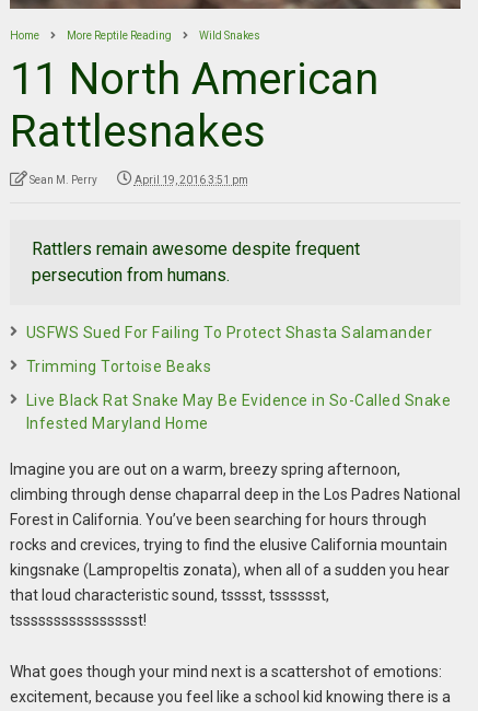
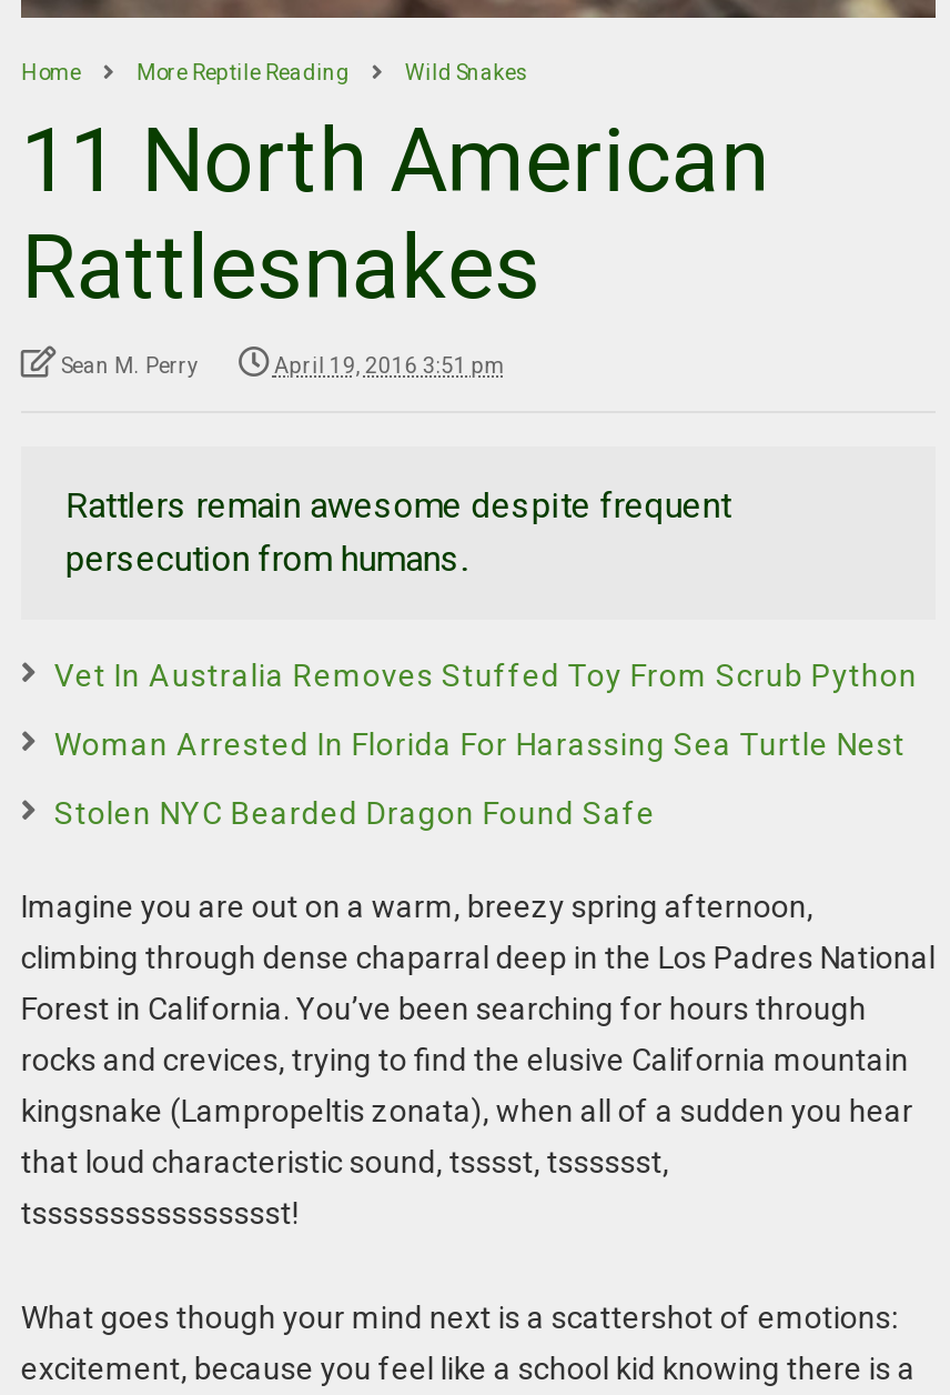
[26,324,432,341] USFWS Sued For Failing To Protect Shasta Salamander -> [54,658,918,693] Vet In Australia Removes Stuffed Toy From Scrub Python
[26,358,212,375] Trimming Tortoise Beaks -> [54,727,905,762] Woman Arrested In Florida For Harassing Sea Turtle Nest
[26,392,451,432] Live Black Rat Snake May Be Evidence in So-Called Snake | Infested Maryland Home -> [54,795,656,831] Stolen NYC Bearded Dragon Found Safe

